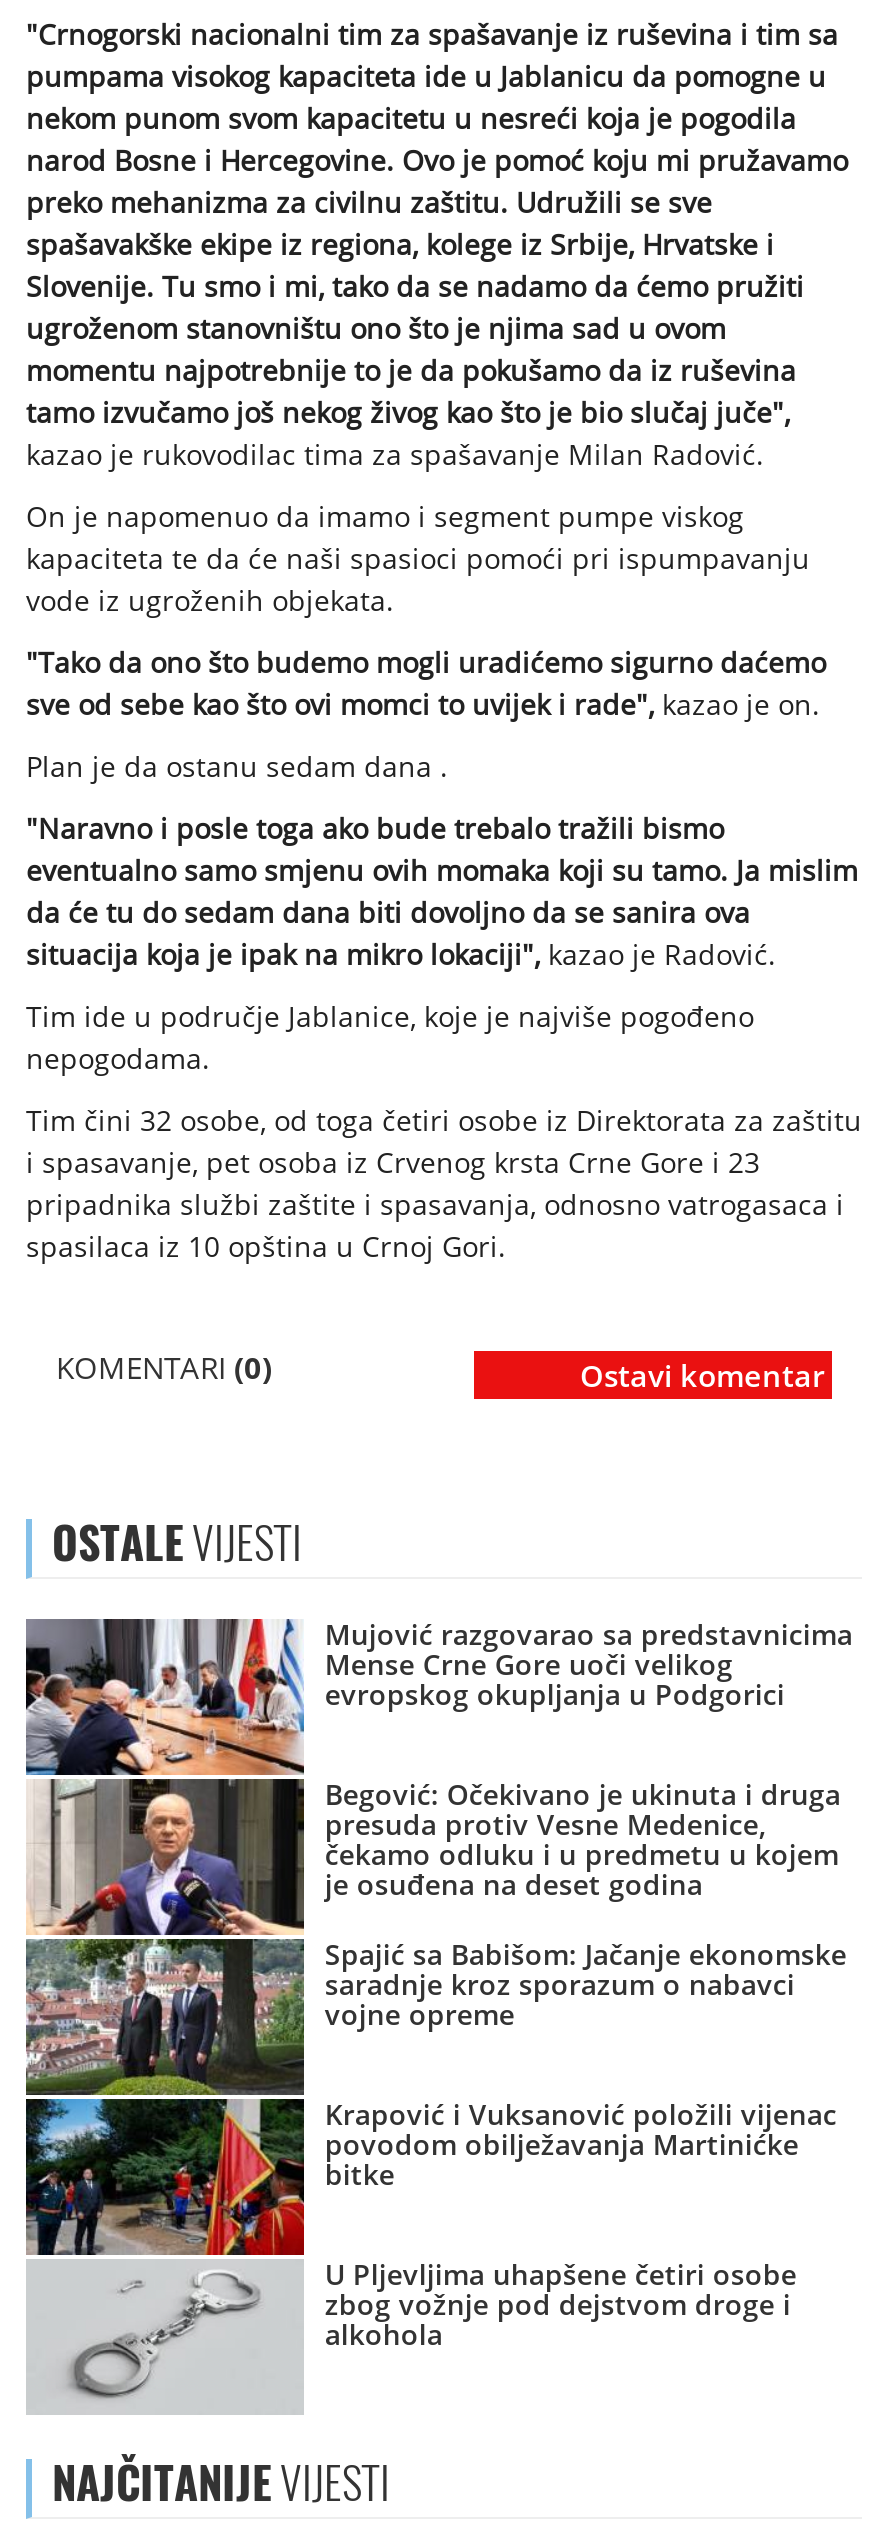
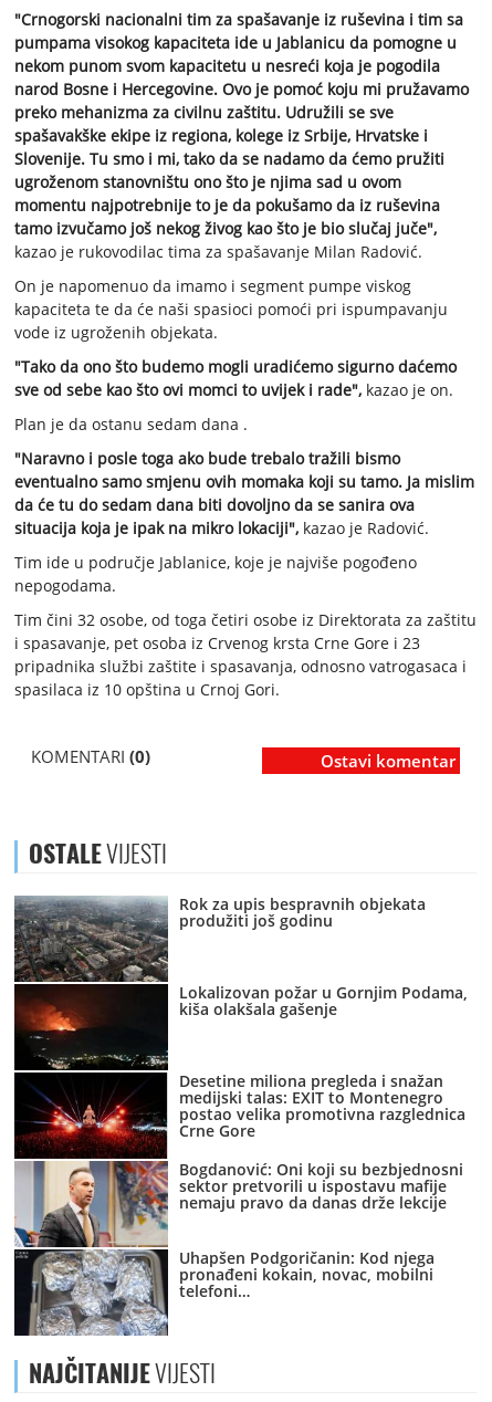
[24,1615,853,2415] [image] | Mujović razgovarao sa predstavnicima | Mense Crne Gore uoči velikog | evropskog okupljanja u Podgorici -> [13,894,426,1337] [image] | Rok za upis bespravnih objekata | produžiti još godinu
[325,1775,841,1903] Begović: Očekivano je ukinuta i druga | presuda protiv Vesne Medenice, | čekamo odluku i u predmetu u kojem | je osuđena na deset godina -> [179,982,468,1020] Lokalizovan požar u Gornjim Podama, | kiša olakšala gašenje
[325,1935,847,2033] Spajić sa Babišom: Jačanje ekonomske | saradnje kroz sporazum o nabavci | vojne opreme -> [179,1071,466,1141] Desetine miliona pregleda i snažan | medijski talas: EXIT to Montenegro | postao velika promotivna razglednica | Crne Gore
[325,2095,837,2193] Krapović i Vuksanović položili vijenac | povodom obilježavanja Martinićke | bitke -> [179,1159,464,1213] Bogdanović: Oni koji su bezbjednosni | sektor pretvorili u ispostavu mafije | nemaju pravo da danas drže lekcije
[325,2255,797,2353] U Pljevljima uhapšene četiri osobe | zbog vožnje pod dejstvom droge i | alkohola -> [179,1247,435,1302] Uhapšen Podgoričanin: Kod njega | pronađeni kokain, novac, mobilni | telefoni…

